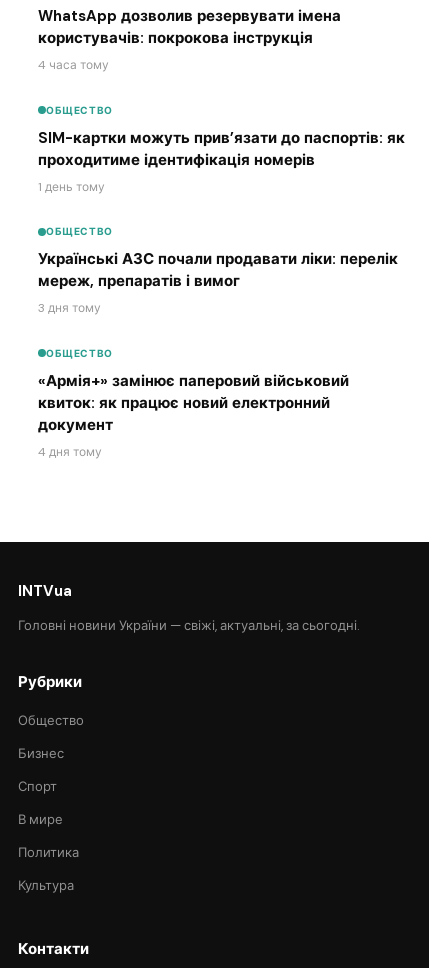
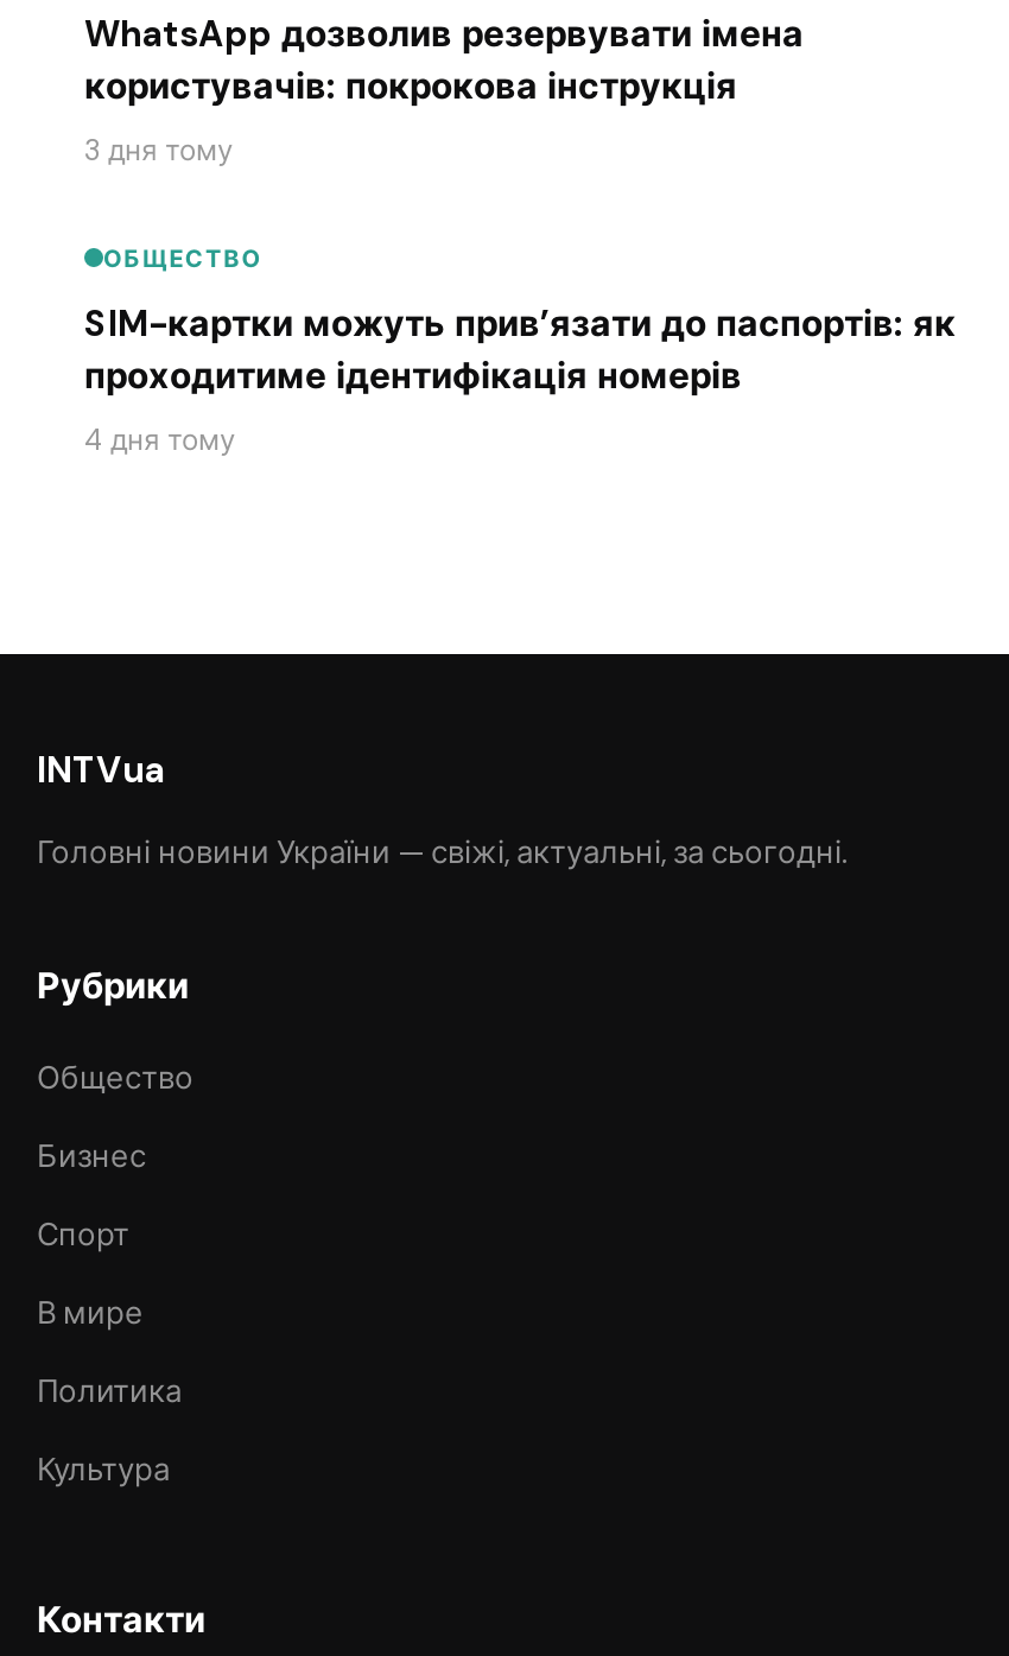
[38,57,109,73] 4 часа тому -> [84,133,234,171] 3 дня тому
[38,179,398,435] 1 день тому | ОБЩЕСТВО | Українські АЗС почали продавати ліки: перелік | мереж, препаратів і вимог | 3 дня тому | ОБЩЕСТВО | «Армія+» замінює паперовий військовий | квиток: як працює новий електронний | документ -> none

